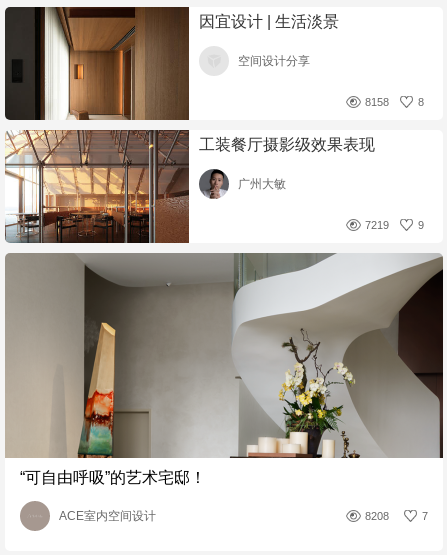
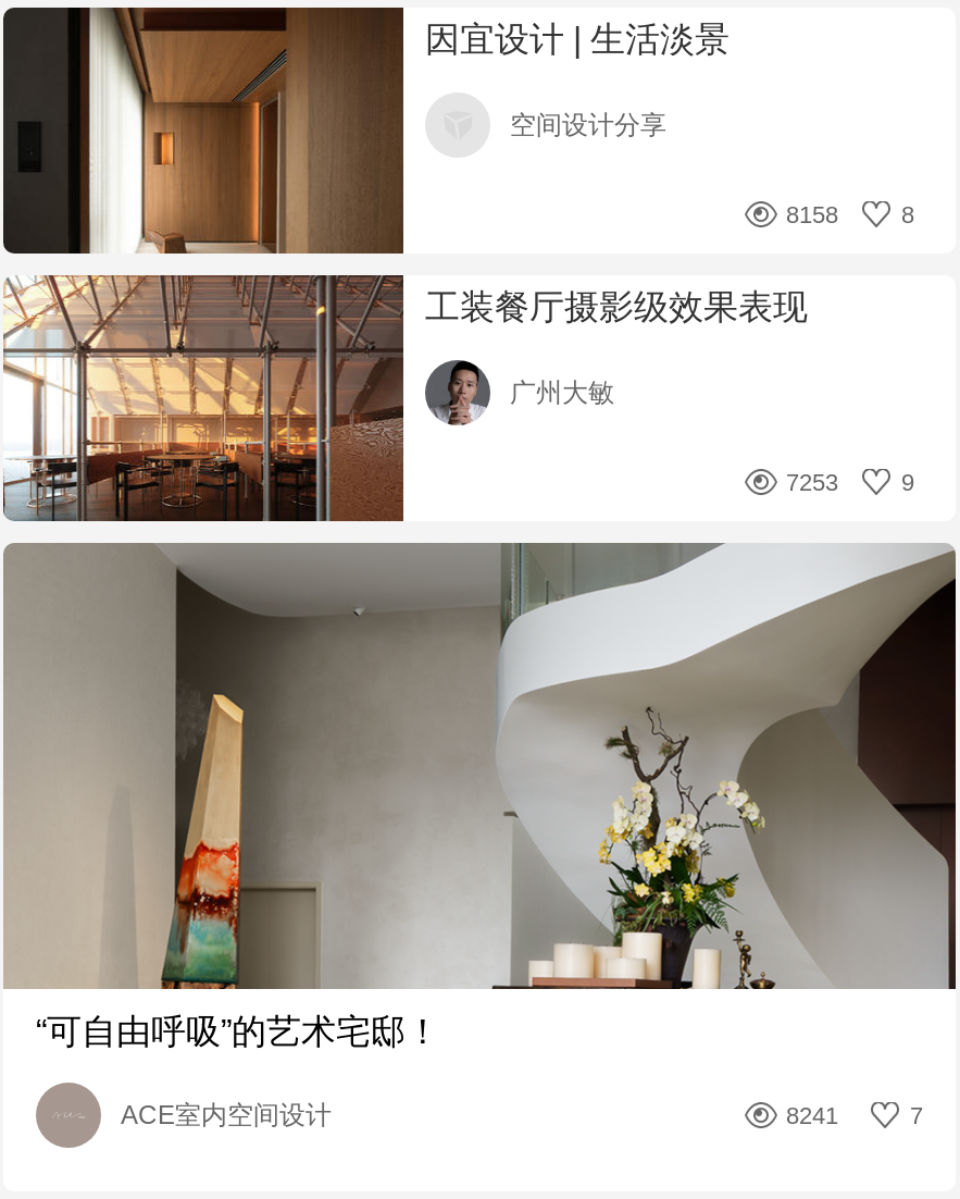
[365,219,389,231] 7219 -> [786,469,838,495] 7253
[365,510,389,522] 8208 -> [786,1102,838,1128] 8241

